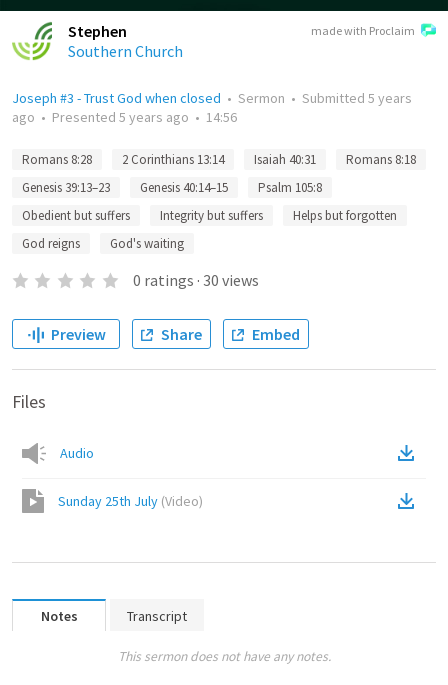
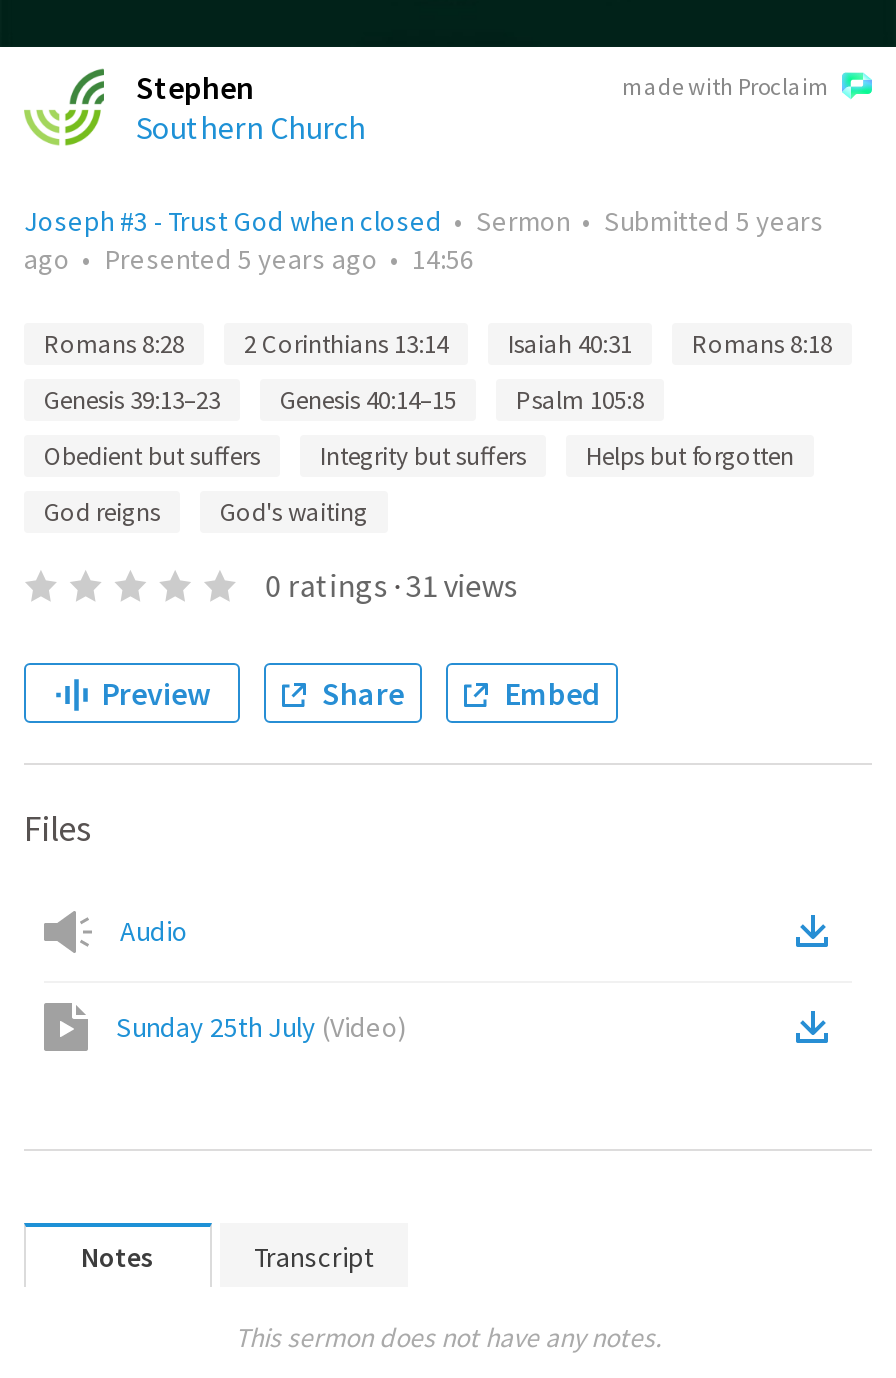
[133,270,259,290] 0 ratings · 30 views -> [265,565,517,605] 0 ratings · 31 views

